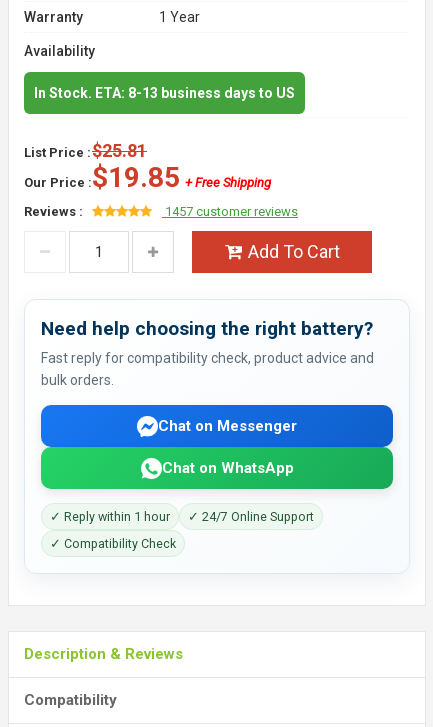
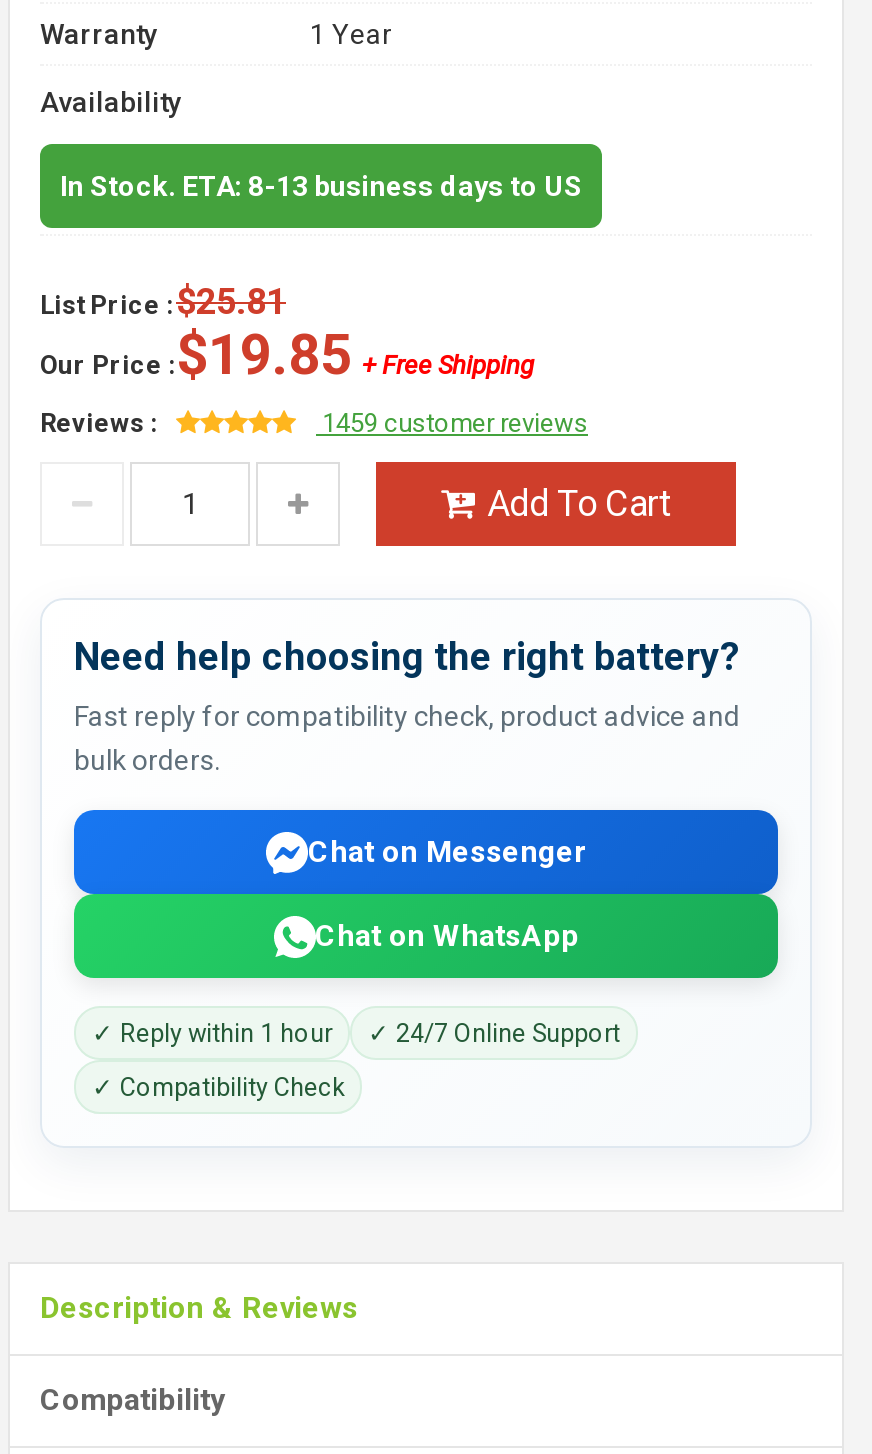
[162,204,298,219] 1457 customer reviews -> [316,408,588,438] 1459 customer reviews

